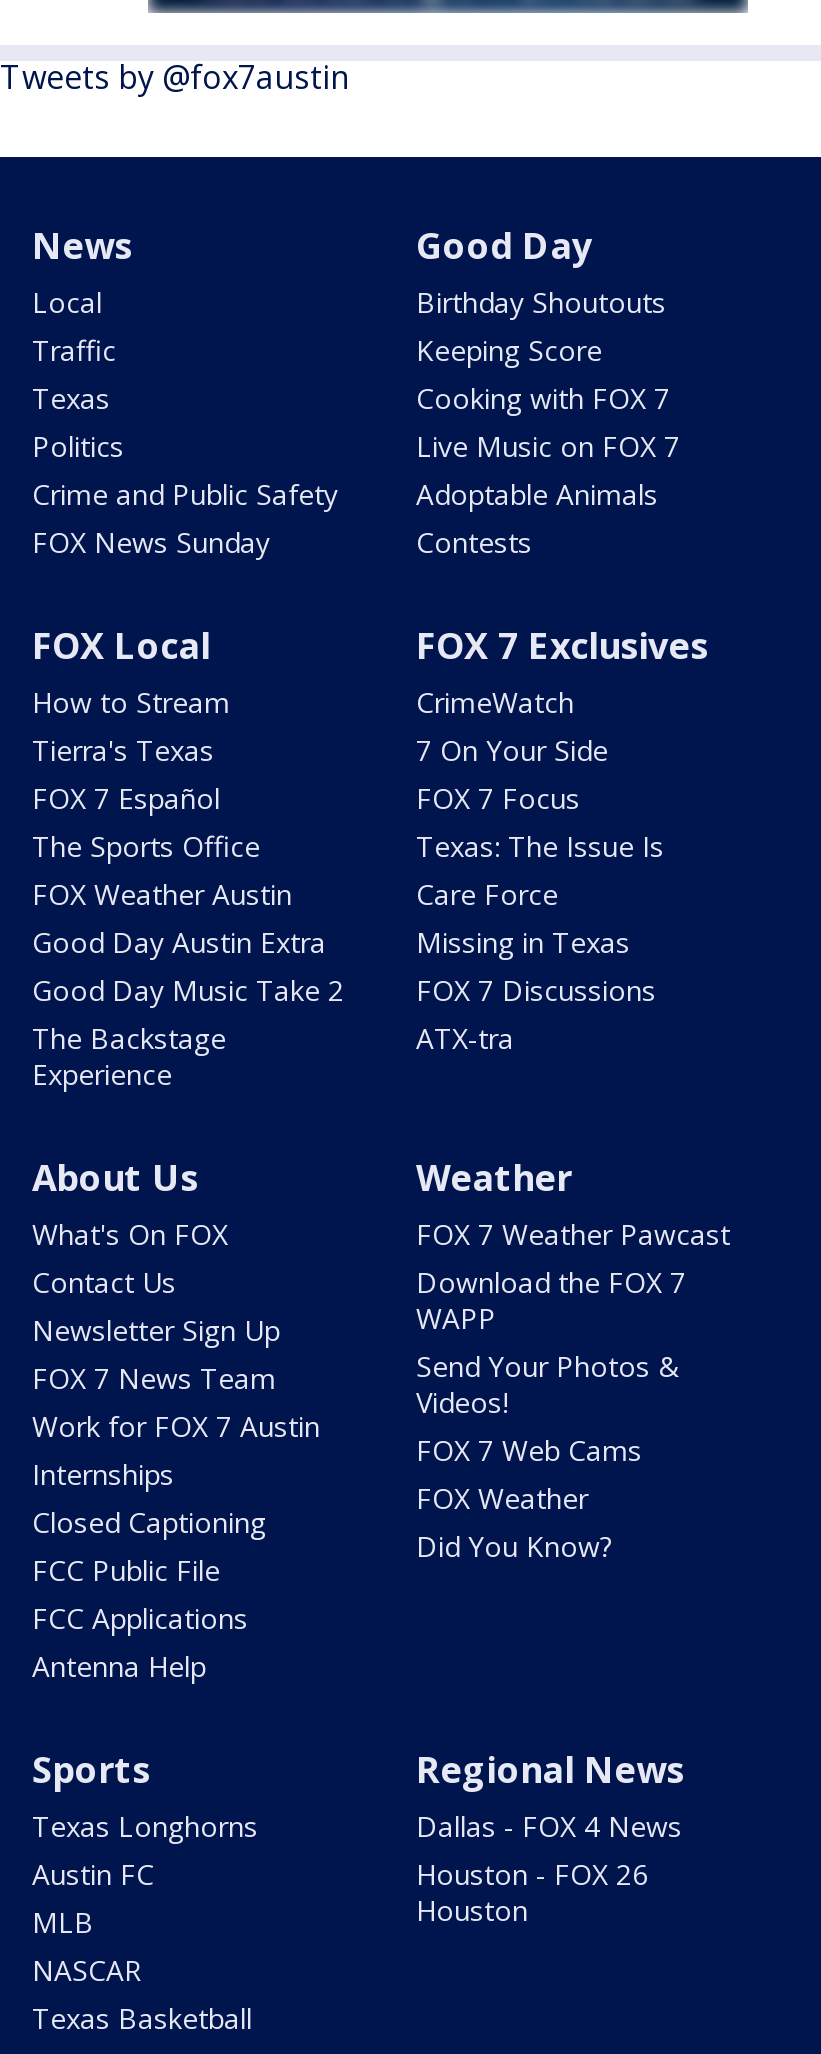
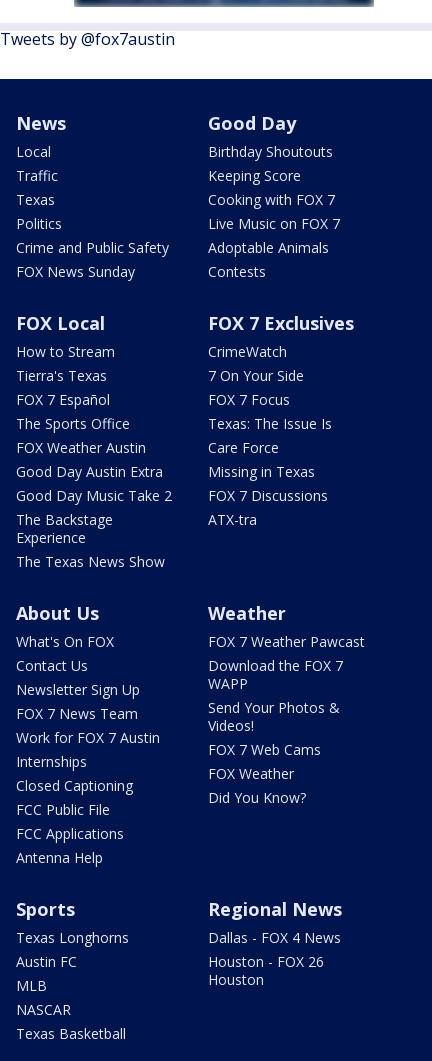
none -> [16,551,165,570] The Texas News Show

